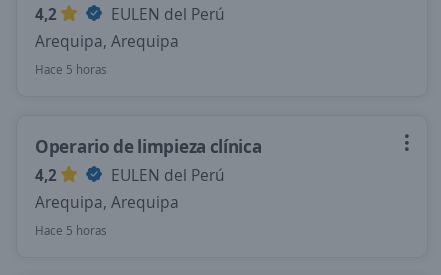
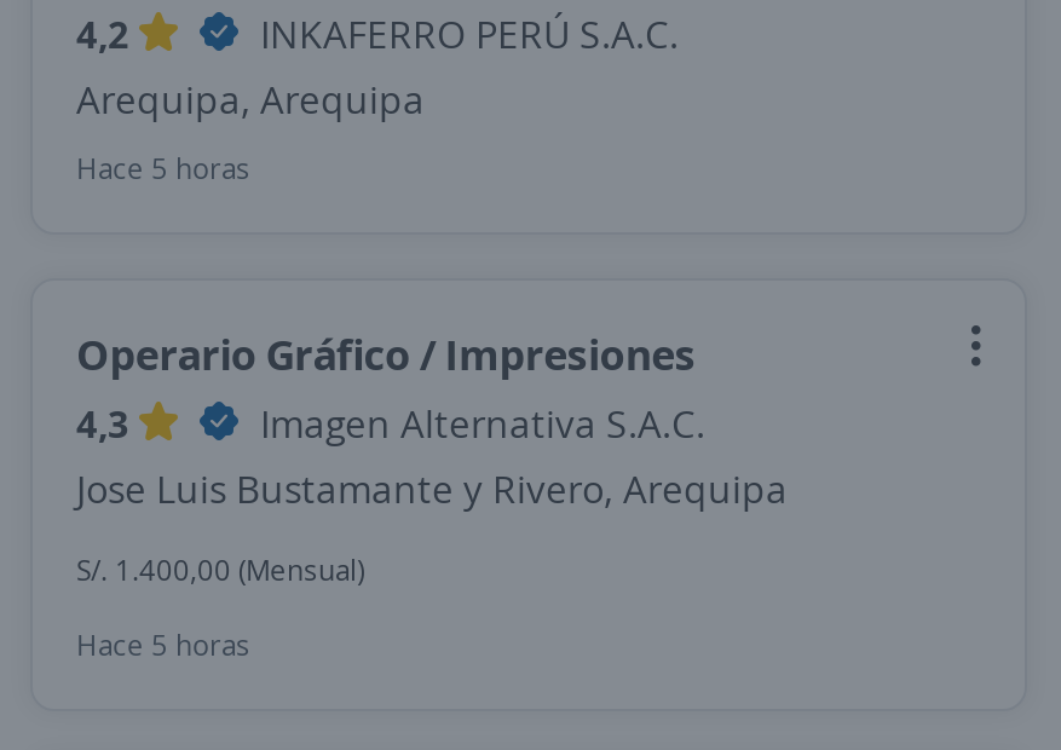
[107,3,225,25] EULEN del Perú -> [250,7,679,60] INKAFERRO PERÚ S.A.C.
[35,134,262,213] Operario de limpieza clínica | 4,2 | EULEN del Perú | Arequipa, Arequipa -> [76,324,788,590] Operario Gráfico / Impresiones | 4,3 | Imagen Alternativa S.A.C. | Jose Luis Bustamante y Rivero, Arequipa | S/. 1.400,00 (Mensual)

